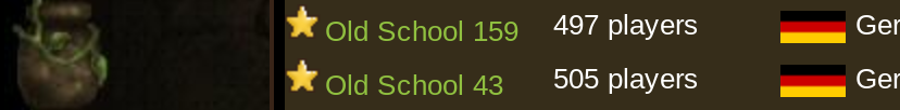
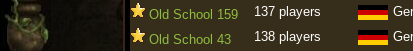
[325,9,699,47] Old School 159 497 players -> [148,4,320,22] Old School 159 137 players
[325,63,699,101] Old School 43 505 players -> [148,29,320,47] Old School 43 138 players

